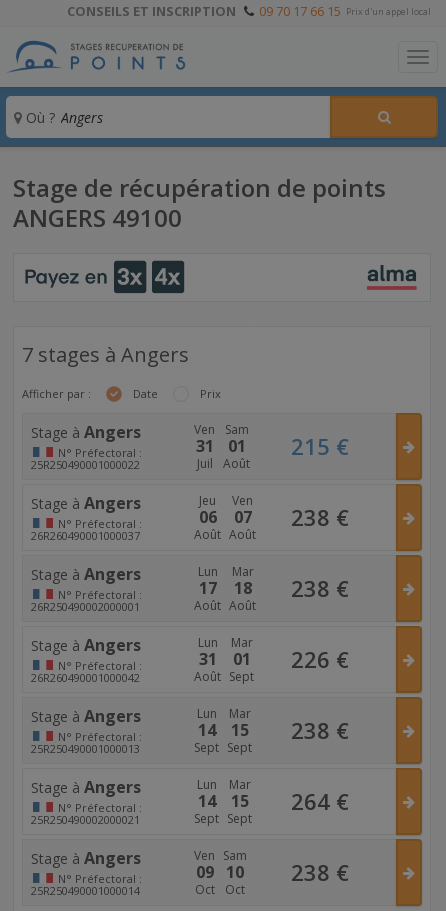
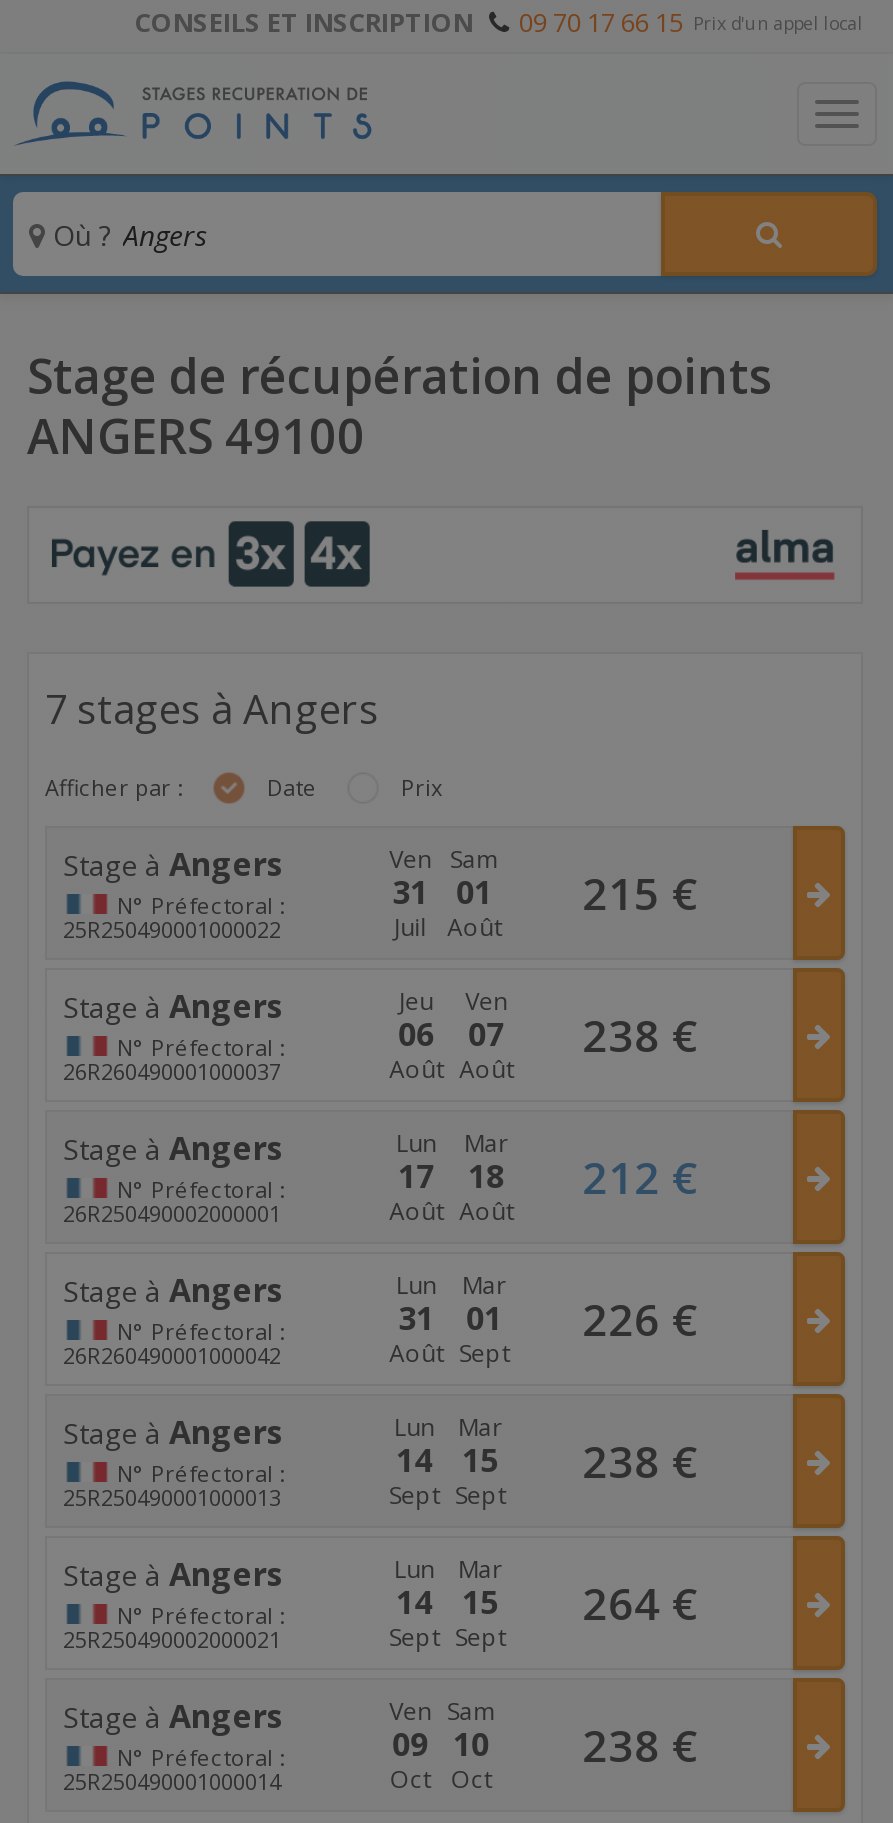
[199,573,349,603] 17 18 238 € -> [398,1146,698,1206] 17 18 212 €

